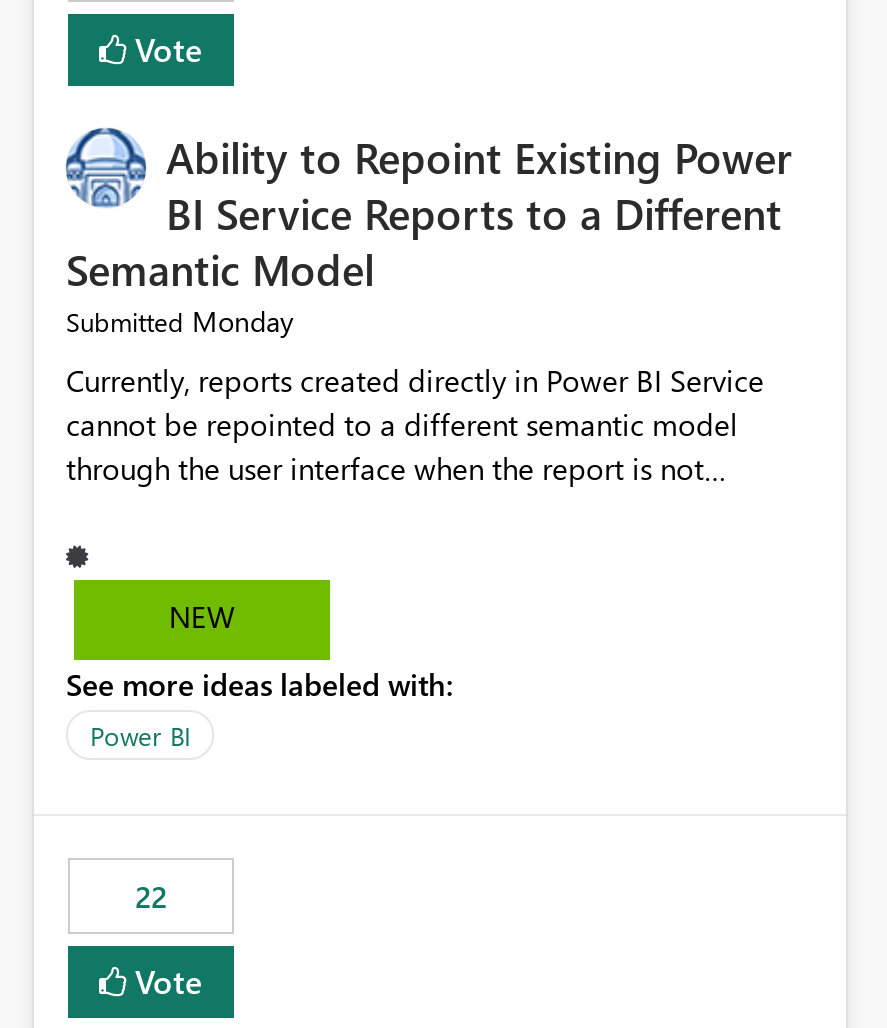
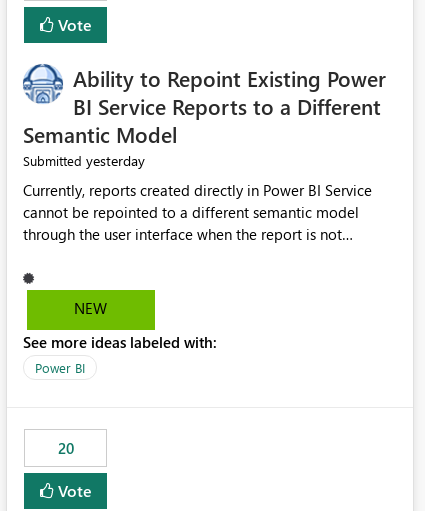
[66,303,294,341] Submitted Monday -> [23,151,145,170] Submitted yesterday
[135,877,167,917] 22 -> [57,438,73,458] 20

